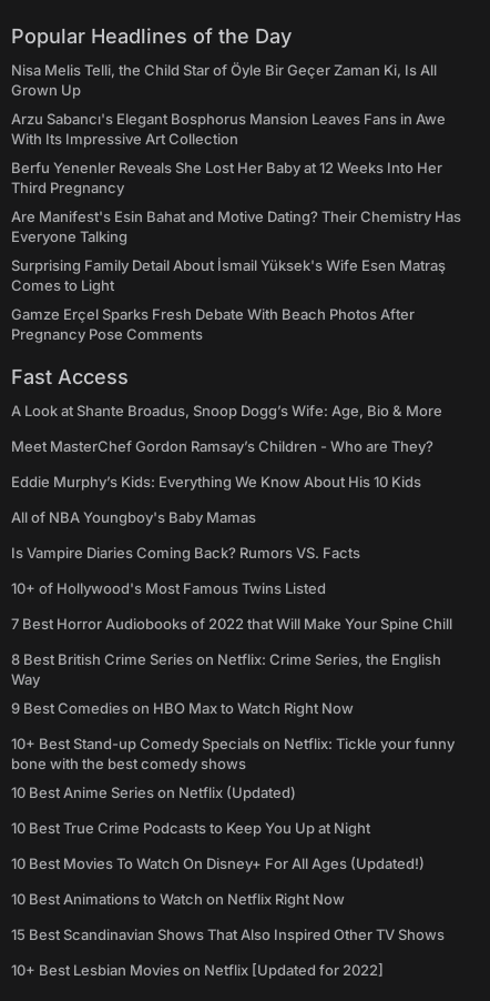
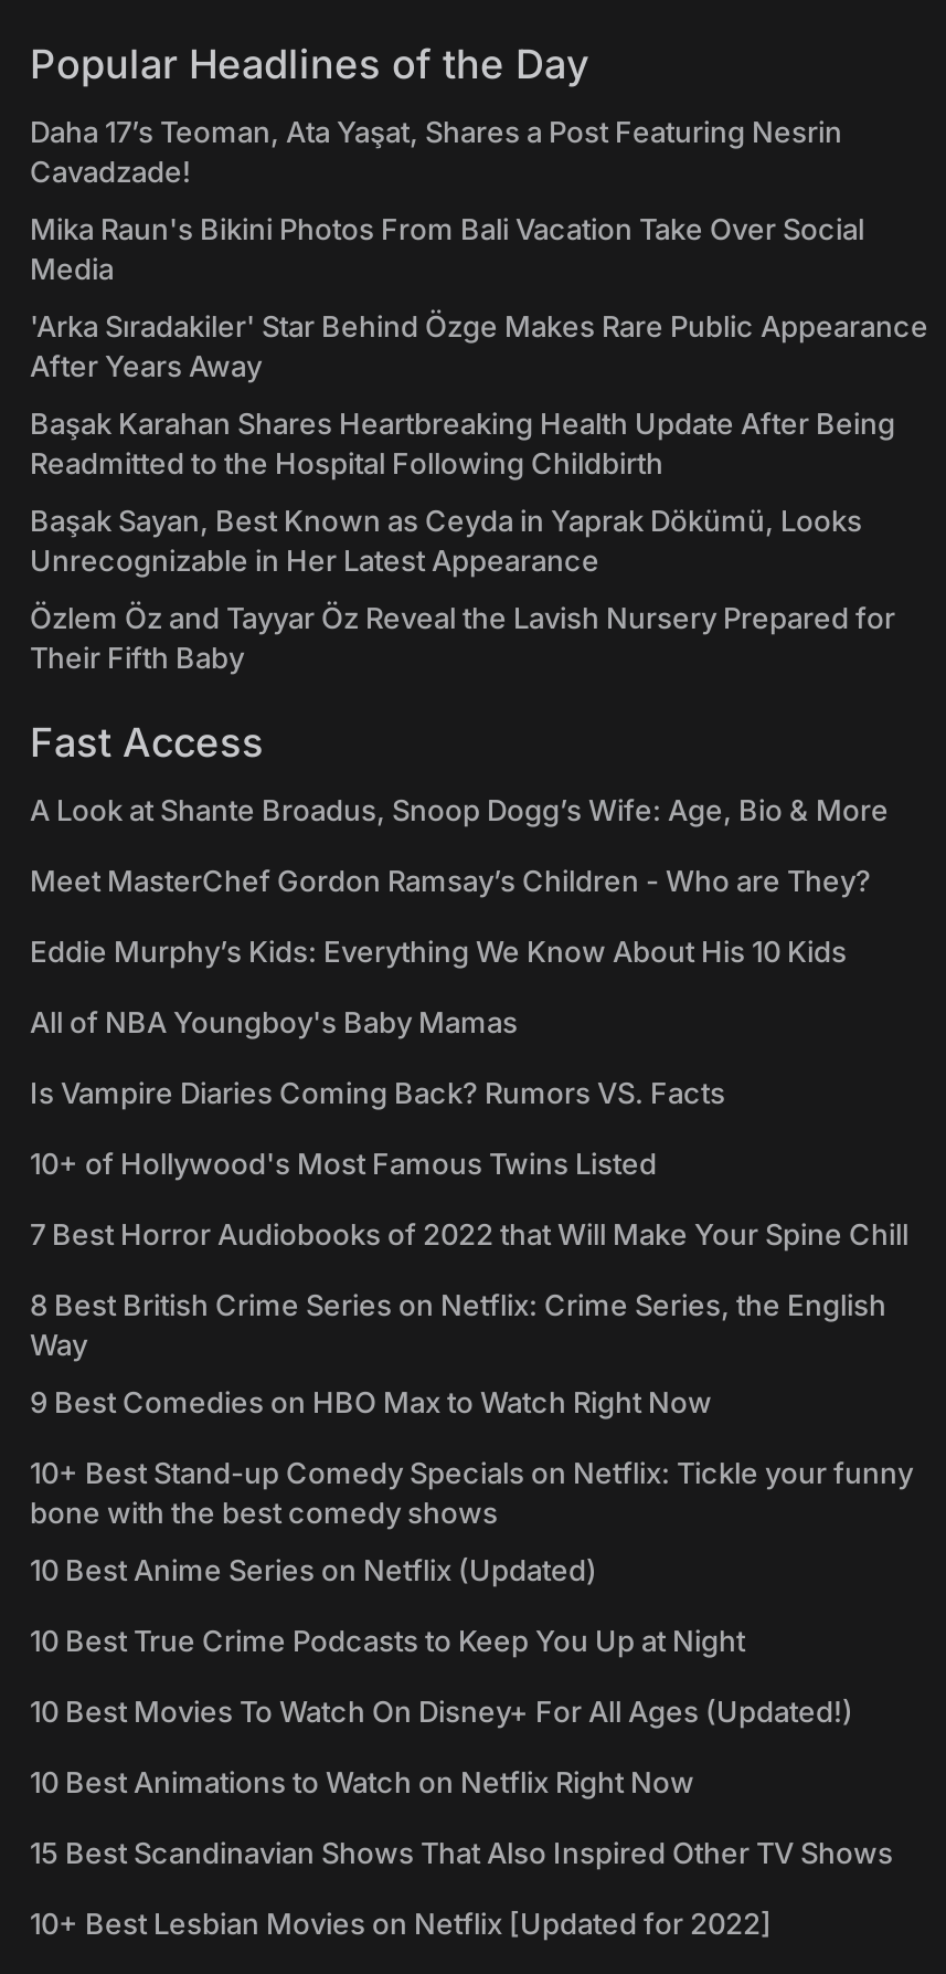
[11,61,437,99] Nisa Melis Telli, the Child Star of Öyle Bir Geçer Zaman Ki, Is All | Grown Up -> [30,114,842,189] Daha 17’s Teoman, Ata Yaşat, Shares a Post Featuring Nesrin | Cavadzade!
[11,110,446,148] Arzu Sabancı's Elegant Bosphorus Mansion Leaves Fans in Awe | With Its Impressive Art Collection -> [30,211,864,286] Mika Raun's Bikini Photos From Bali Vacation Take Over Social | Media
[11,159,442,196] Berfu Yenenler Reveals She Lost Her Baby at 12 Weeks Into Her | Third Pregnancy -> [30,308,928,383] 'Arka Sıradakiler' Star Behind Özge Makes Rare Public Appearance | After Years Away
[11,208,461,245] Are Manifest's Esin Bahat and Motive Dating? Their Chemistry Has | Everyone Talking -> [30,405,895,481] Başak Karahan Shares Heartbreaking Health Update After Being | Readmitted to the Hospital Following Childbirth
[11,256,446,294] Surprising Family Detail About İsmail Yüksek's Wife Esen Matraş | Comes to Light -> [30,503,862,578] Başak Sayan, Best Known as Ceyda in Yaprak Dökümü, Looks | Unrecognizable in Her Latest Appearance
[11,305,415,343] Gamze Erçel Sparks Fresh Debate With Beach Photos After | Pregnancy Pose Comments -> [30,600,895,675] Özlem Öz and Tayyar Öz Reveal the Lavish Nursery Prepared for | Their Fifth Baby

